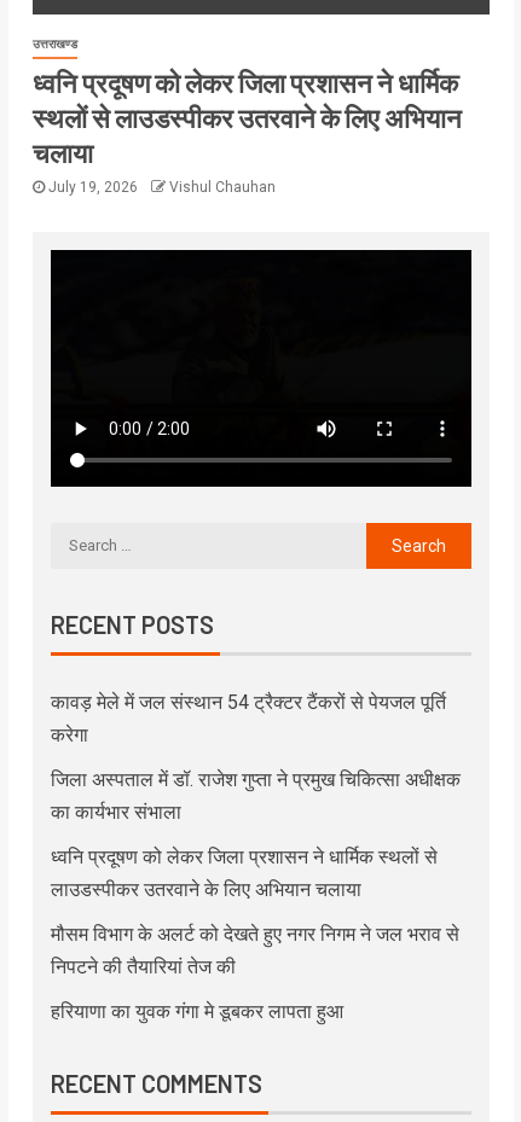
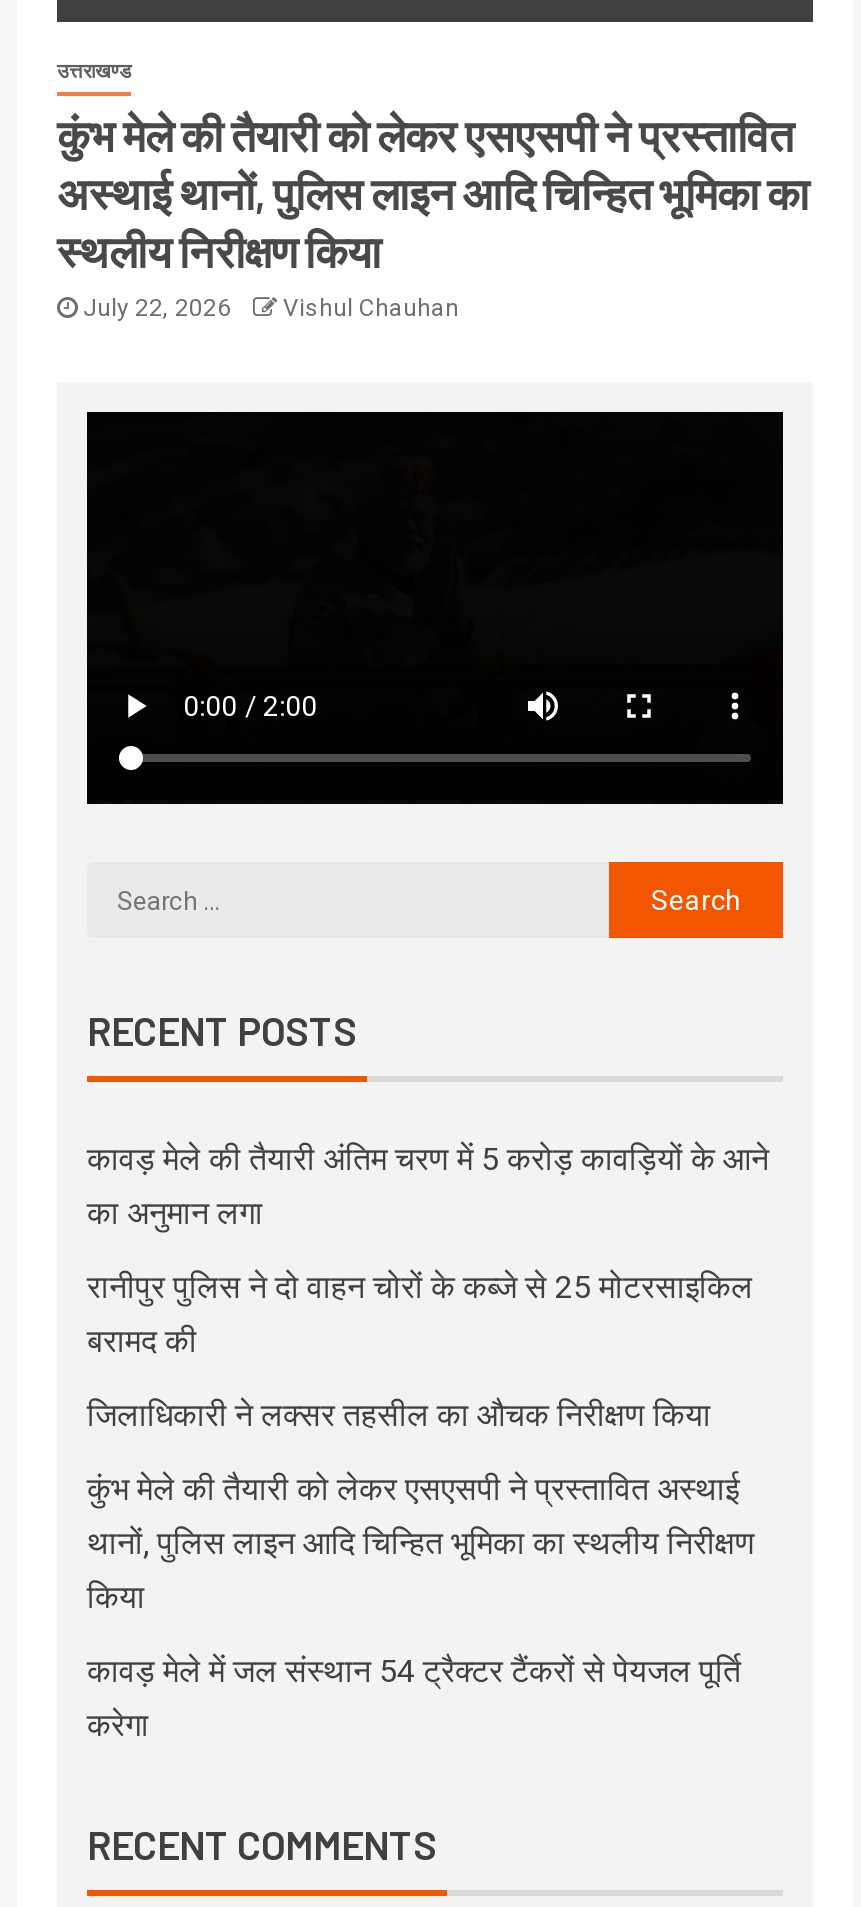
[33,66,462,196] ध्वनि प्रदूषण को लेकर जिला प्रशासन ने धार्मिक | स्थलों से लाउडस्पीकर उतरवाने के लिए अभियान | चलाया | July 19, 2026 -> [57,107,809,321] कुंभ मेले की तैयारी को लेकर एसएसपी ने प्रस्तावित | अस्थाई थानों, पुलिस लाइन आदि चिन्हित भूमिका का | स्थलीय निरीक्षण किया | July 22, 2026
none -> [87,1140,769,1616] कावड़ मेले की तैयारी अंतिम चरण में 5 करोड़ कावड़ियों के आने | का अनुमान लगा | रानीपुर पुलिस ने दो वाहन चोरों के कब्जे से 25 मोटरसाइकिल | बरामद की | जिलाधिकारी ने लक्सर तहसील का औचक निरीक्षण किया | कुंभ मेले की तैयारी को लेकर एसएसपी ने प्रस्तावित अस्थाई | थानों, पुलिस लाइन आदि चिन्हित भूमिका का स्थलीय निरीक्षण | किया
moved [51,690,446,746] -> [87,1652,741,1744]: कावड़ मेले में जल संस्थान 54 ट्रैक्टर टैंकरों से पेयजल पूर्ति | करेगा
[51,768,461,1023] जिला अस्पताल में डॉ. राजेश गुप्ता ने प्रमुख चिकित्सा अधीक्षक | का कार्यभार संभाला | ध्वनि प्रदूषण को लेकर जिला प्रशासन ने धार्मिक स्थलों से | लाउडस्पीकर उतरवाने के लिए अभियान चलाया | मौसम विभाग के अलर्ट को देखते हुए नगर निगम ने जल भराव से | निपटने की तैयारियां तेज की | हरियाणा का युवक गंगा मे डूबकर लापता हुआ -> none

